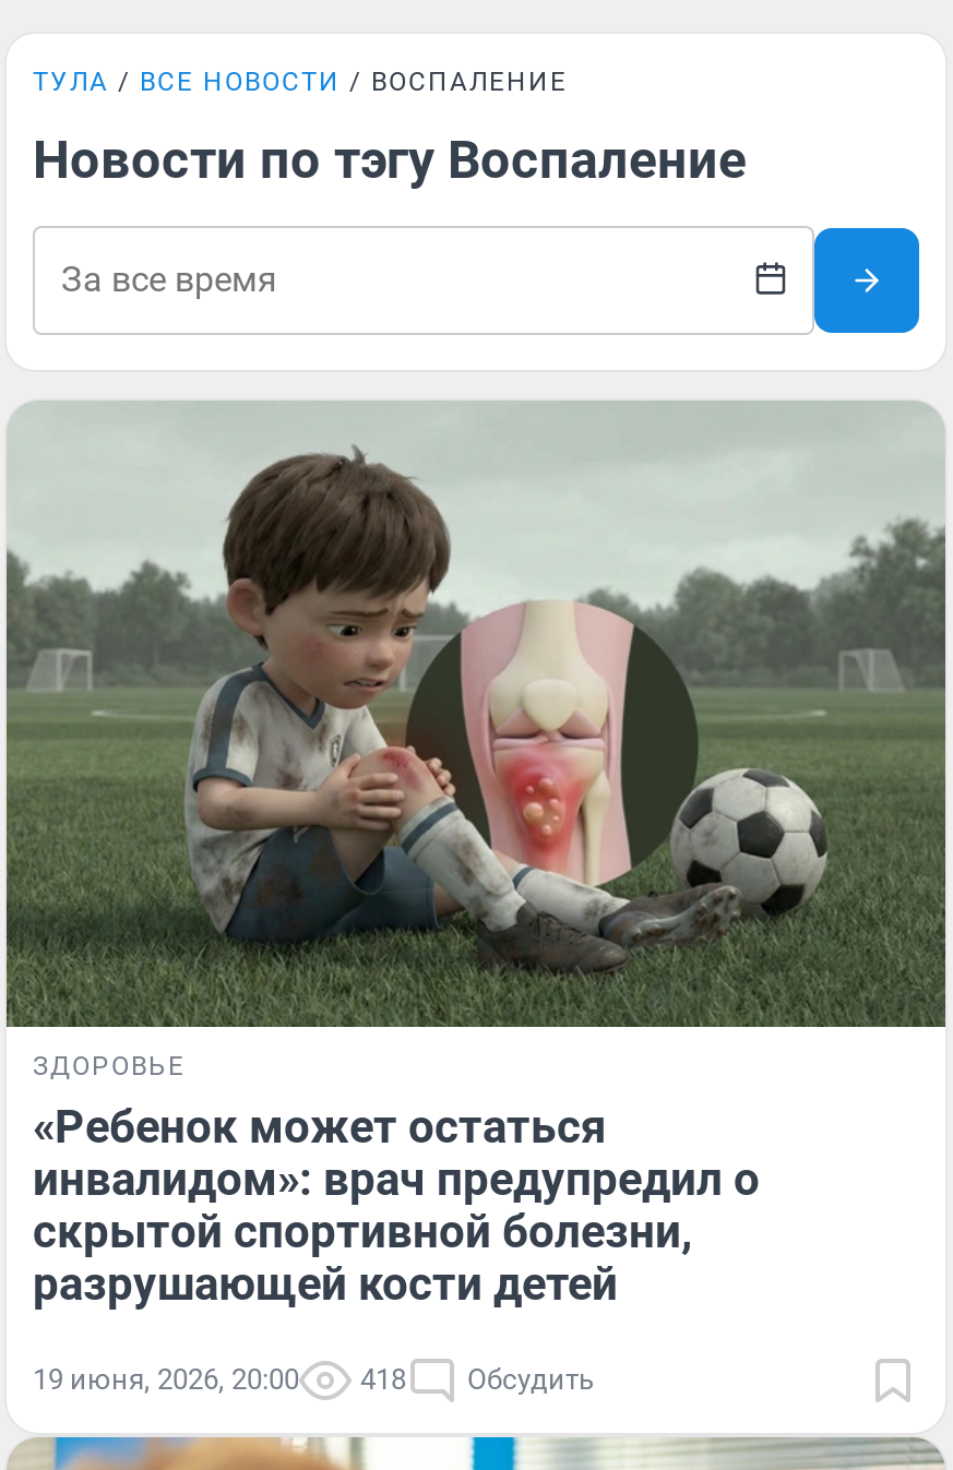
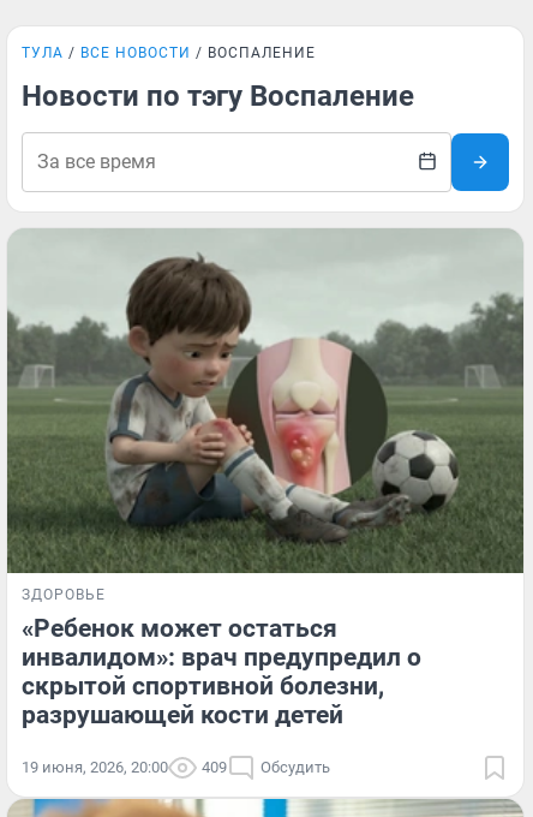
[33,1362,594,1395] 19 июня, 2026, 20:00 418 Обсудить -> [22,758,330,776] 19 июня, 2026, 20:00 409 Обсудить

